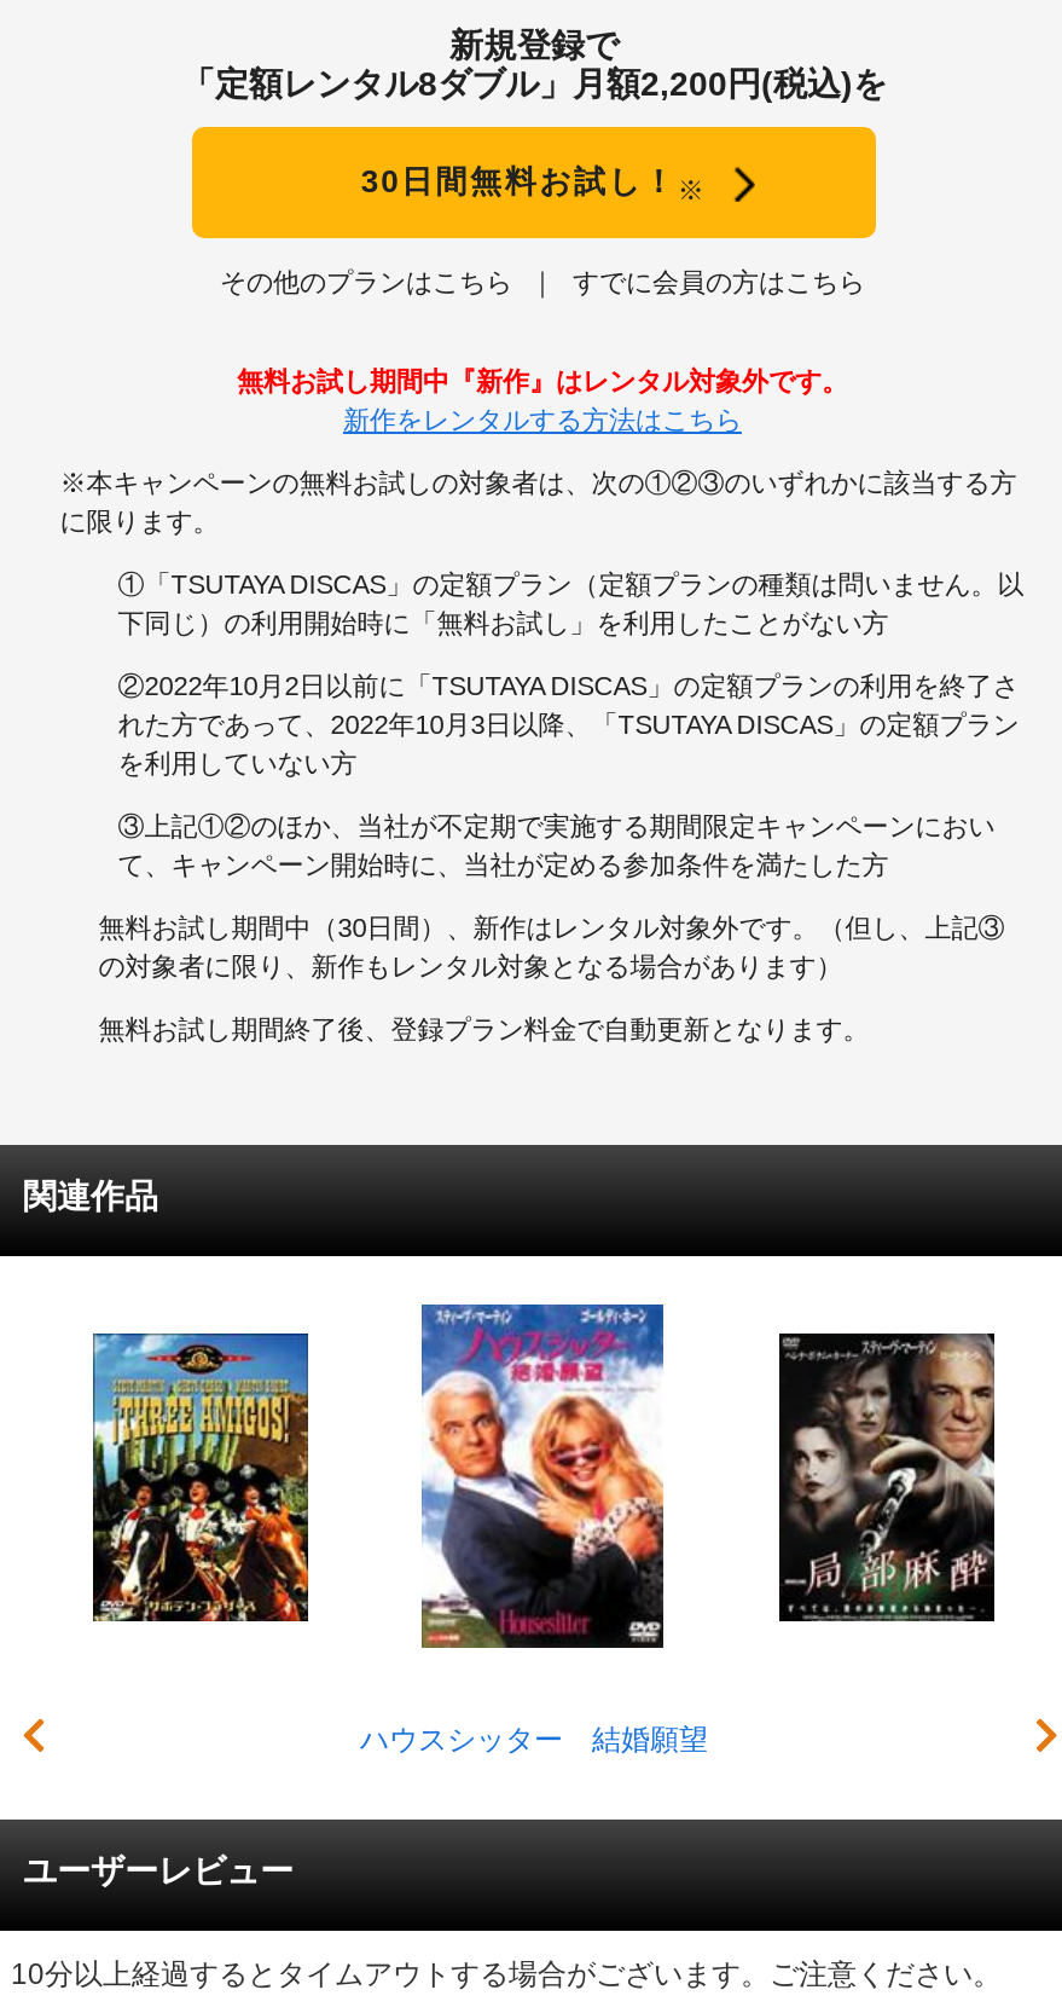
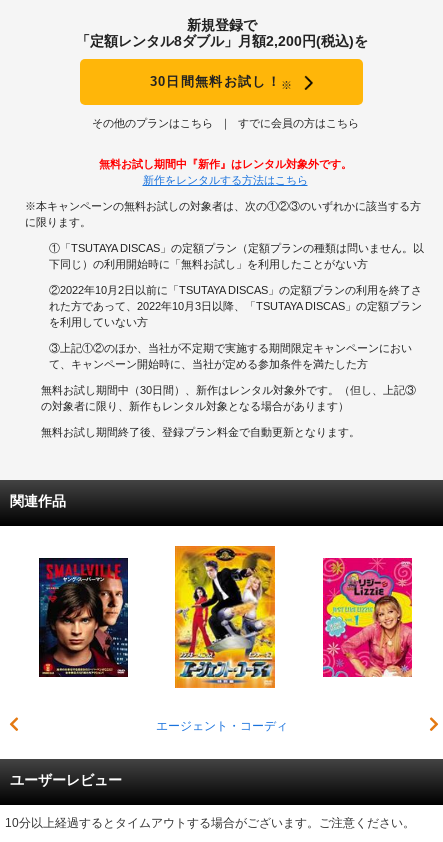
[360,1302,708,1756] [image] | ハウスシッター 結婚願望 -> [155,545,287,733] [image] | エージェント・コーディ
[91,1331,311,1624] [image] -> [38,557,129,678] [image]
[777,1331,997,1624] [image] -> [322,557,413,678] [image]

